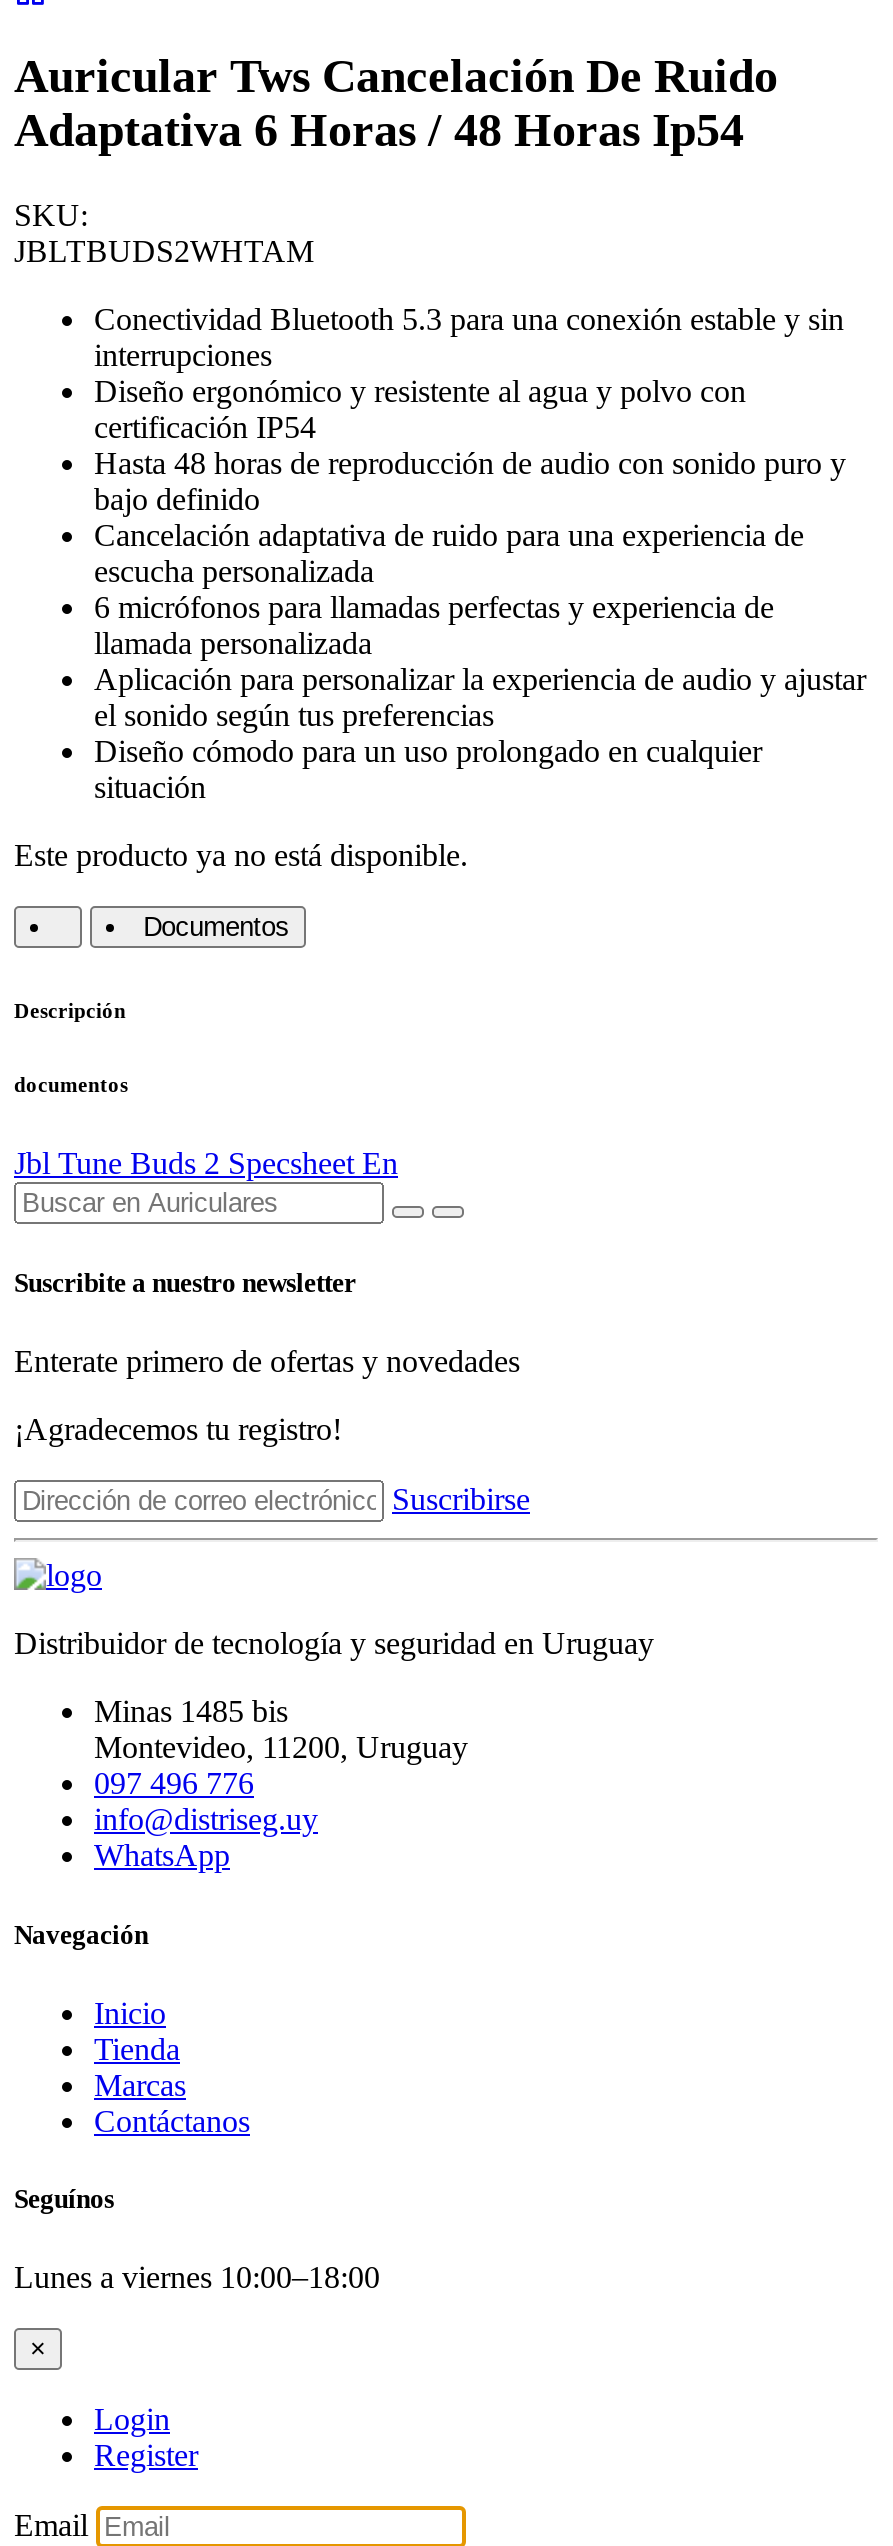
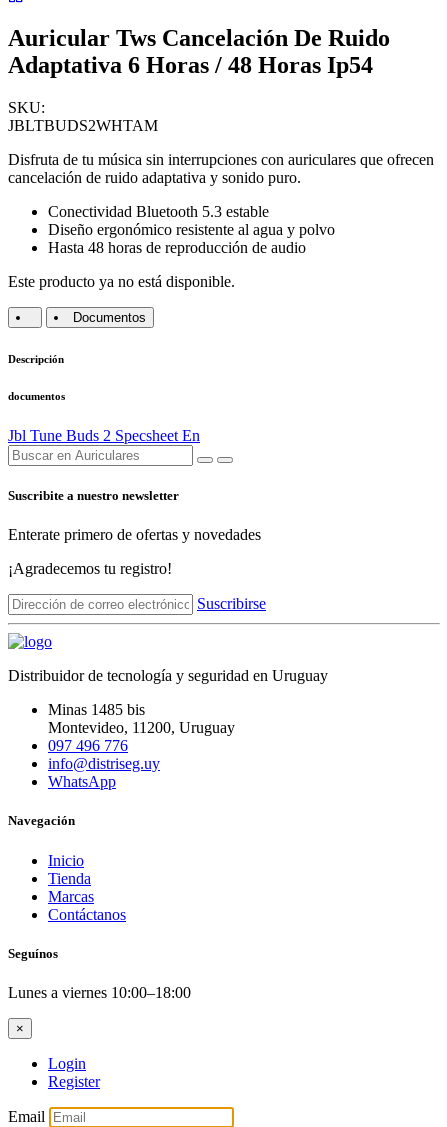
[94,302,866,804] Conectividad Bluetooth 5.3 para una conexión estable y sin | interrupciones | Diseño ergonómico y resistente al agua y polvo con | certificación IP54 | Hasta 48 horas de reproducción de audio con sonido puro y | bajo definido | Cancelación adaptativa de ruido para una experiencia de | escucha personalizada | 6 micrófonos para llamadas perfectas y experiencia de | llamada personalizada | Aplicación para personalizar la experiencia de audio y ajustar | el sonido según tus preferencias | Diseño cómodo para un uso prolongado en cualquier | situación -> [8,151,434,256] Disfruta de tu música sin interrupciones con auriculares que ofrecen | cancelación de ruido adaptativa y sonido puro. | Conectividad Bluetooth 5.3 estable | Diseño ergonómico resistente al agua y polvo | Hasta 48 horas de reproducción de audio

